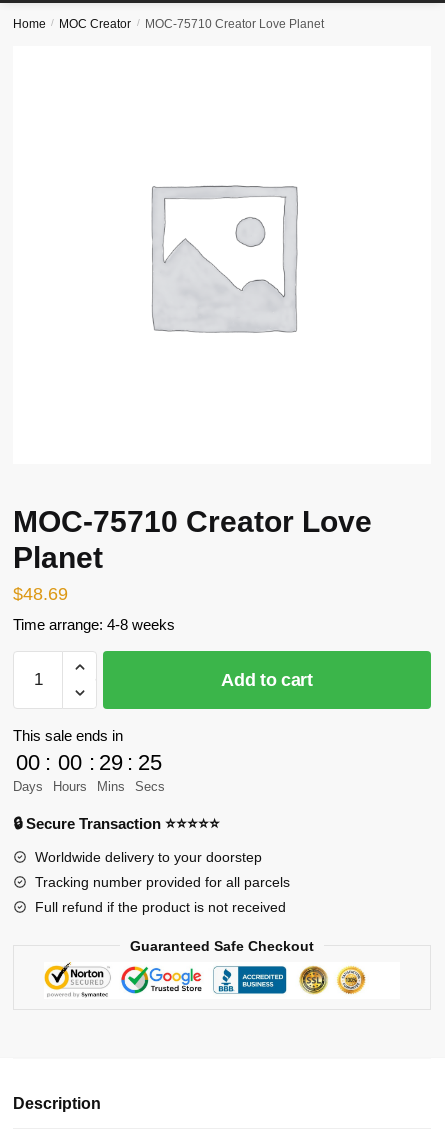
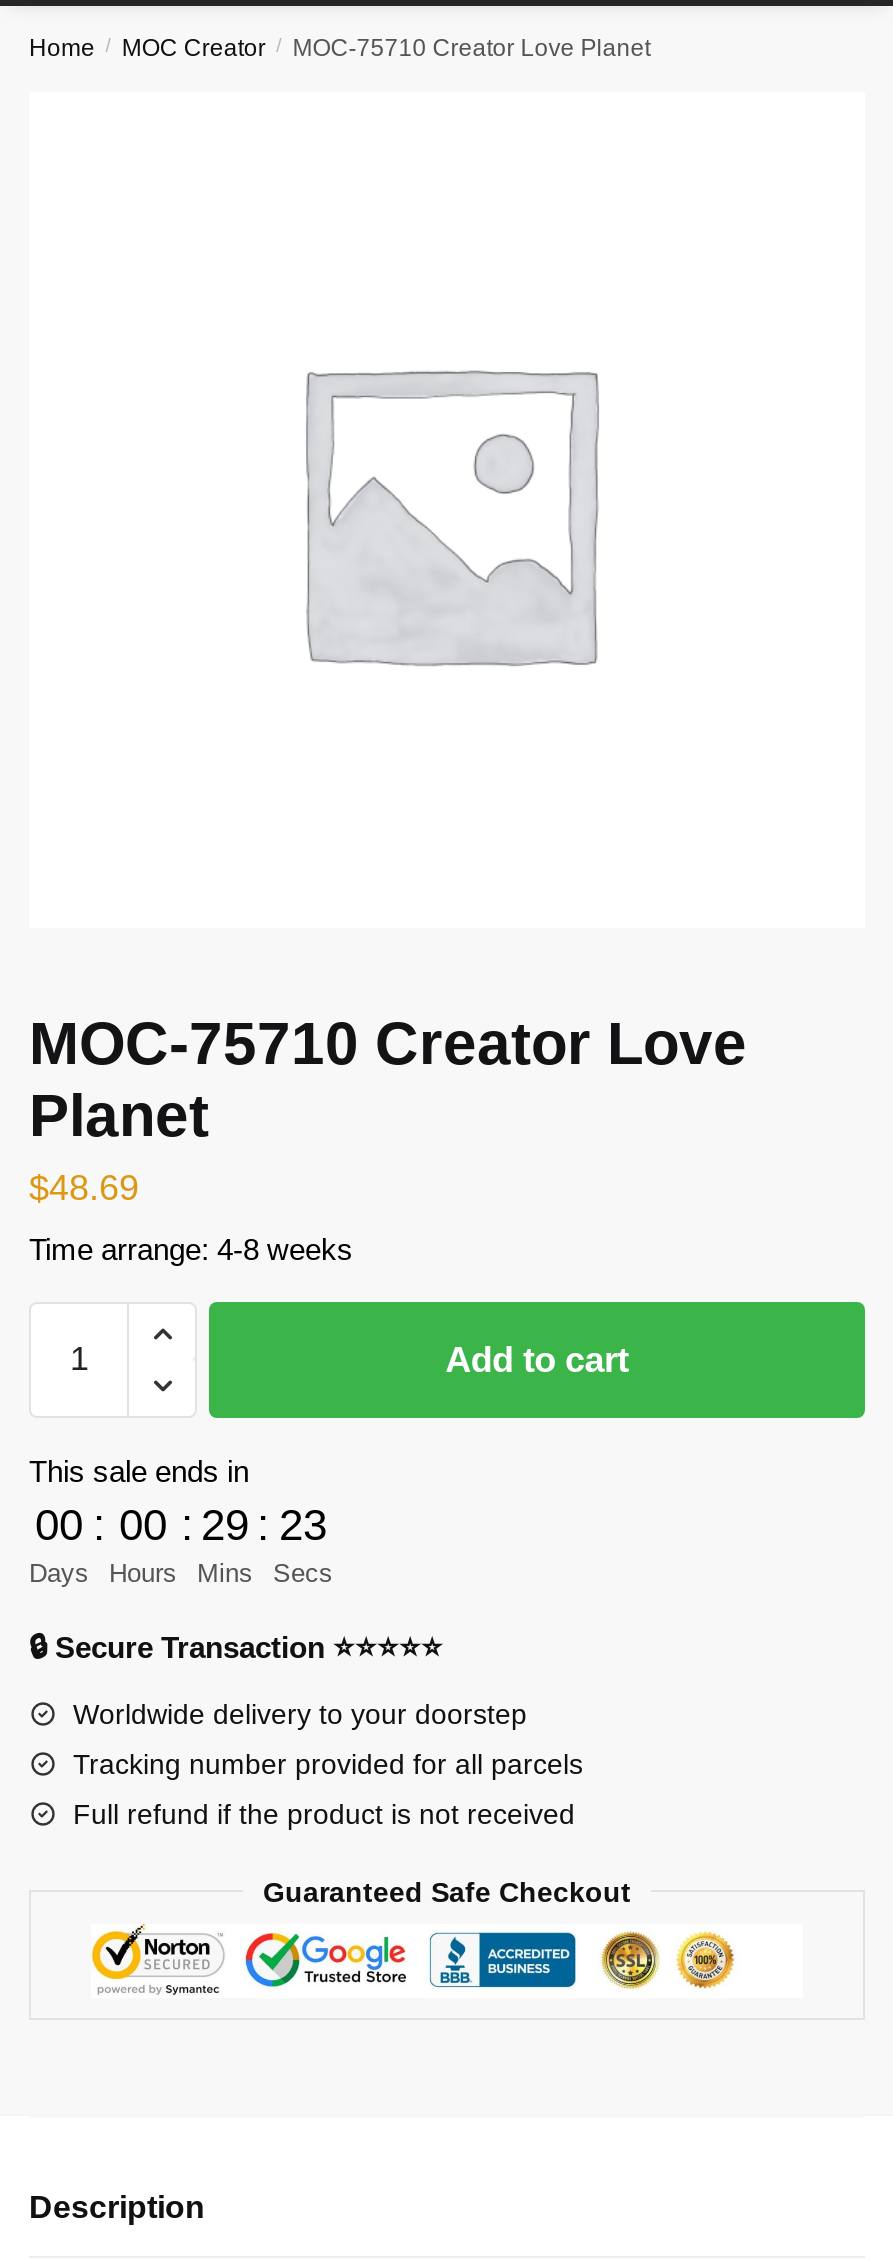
[127,750,162,775] : 25 -> [257,1499,327,1549] : 23

